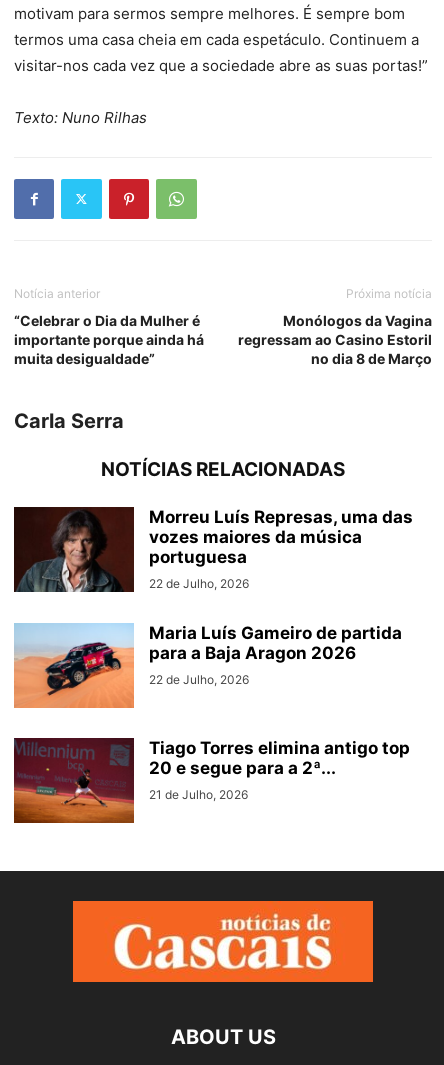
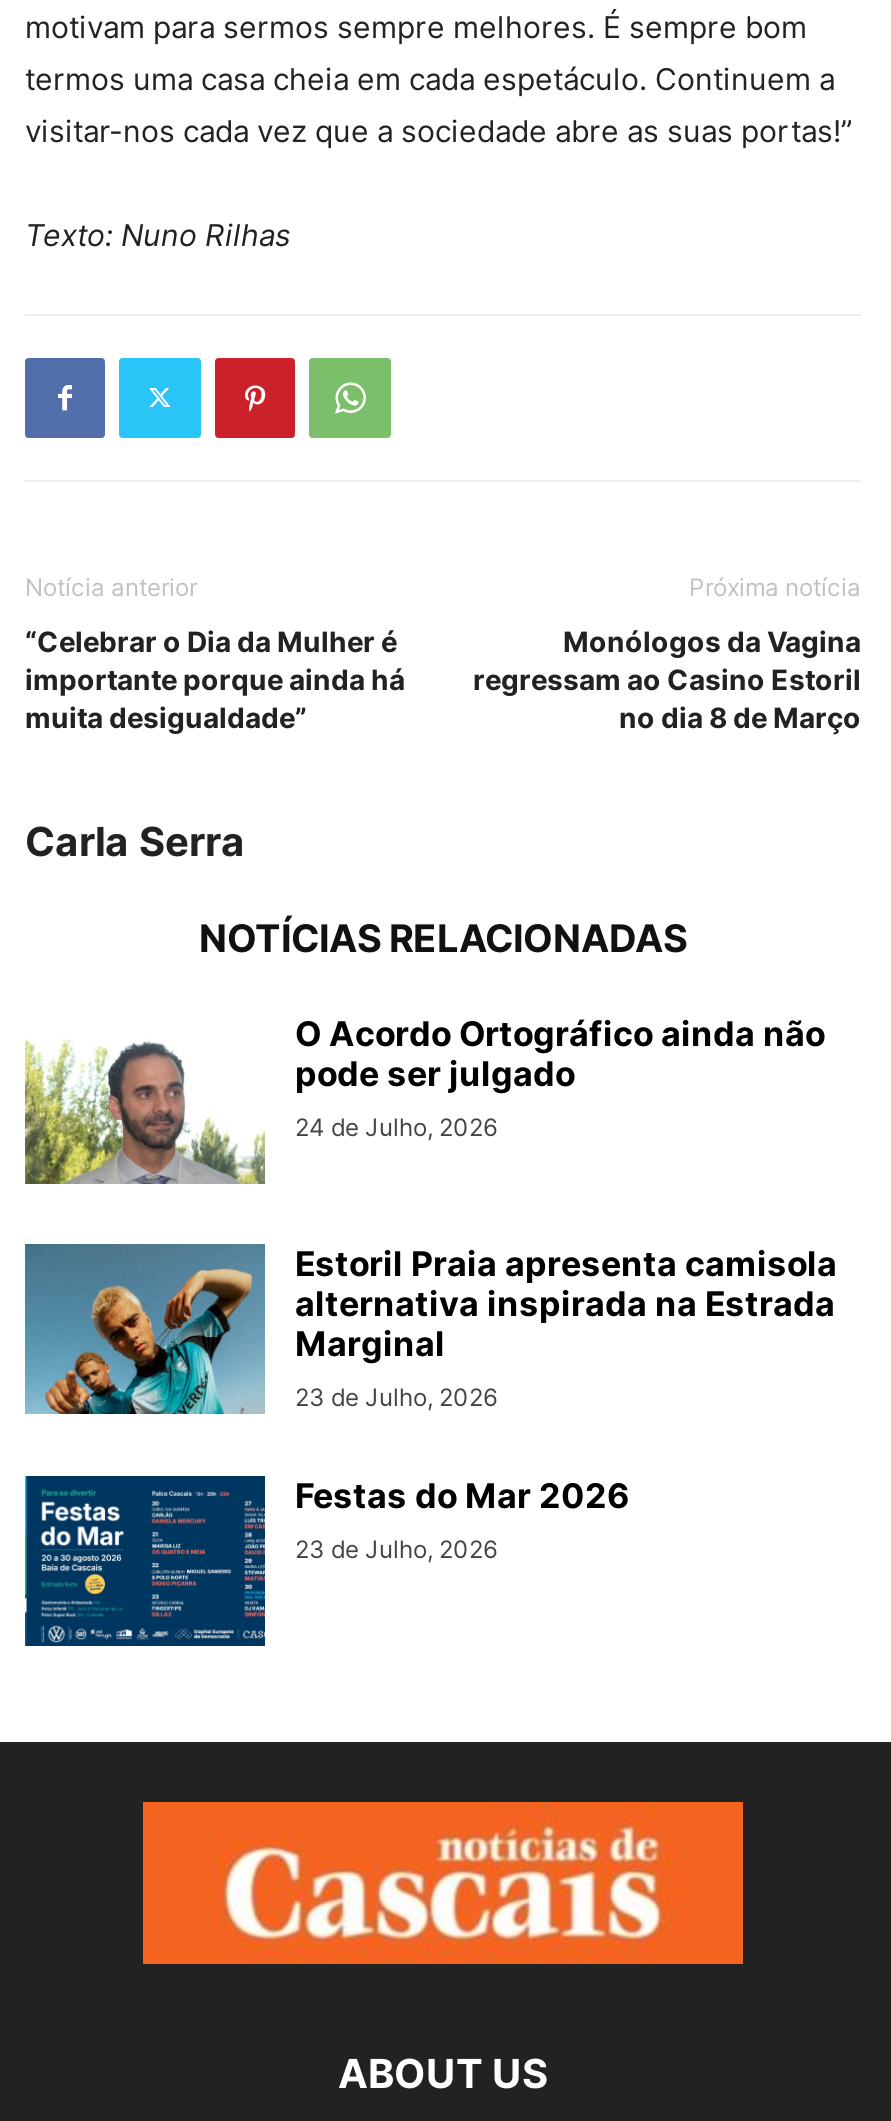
[13,506,413,593] [image] | Morreu Luís Represas, uma das | vozes maiores da música | portuguesa | 22 de Julho, 2026 -> [23,1014,825,1186] [image] | O Acordo Ortográfico ainda não | pode ser julgado | 24 de Julho, 2026
[13,622,402,709] [image] | Maria Luís Gameiro de partida | para a Baja Aragon 2026 | 22 de Julho, 2026 -> [23,1242,837,1416] [image] | Estoril Praia apresenta camisola | alternativa inspirada na Estrada | Marginal | 23 de Julho, 2026
[13,738,410,824] [image] | Tiago Torres elimina antigo top | 20 e segue para a 2ª... | 21 de Julho, 2026 -> [23,1476,629,1648] [image] | Festas do Mar 2026 | 23 de Julho, 2026

